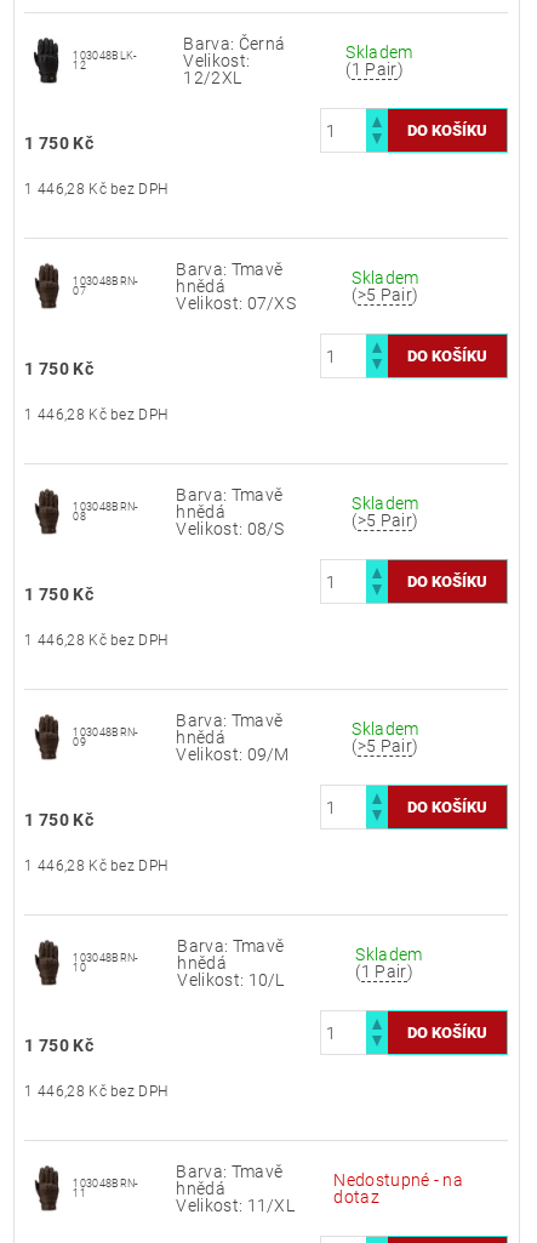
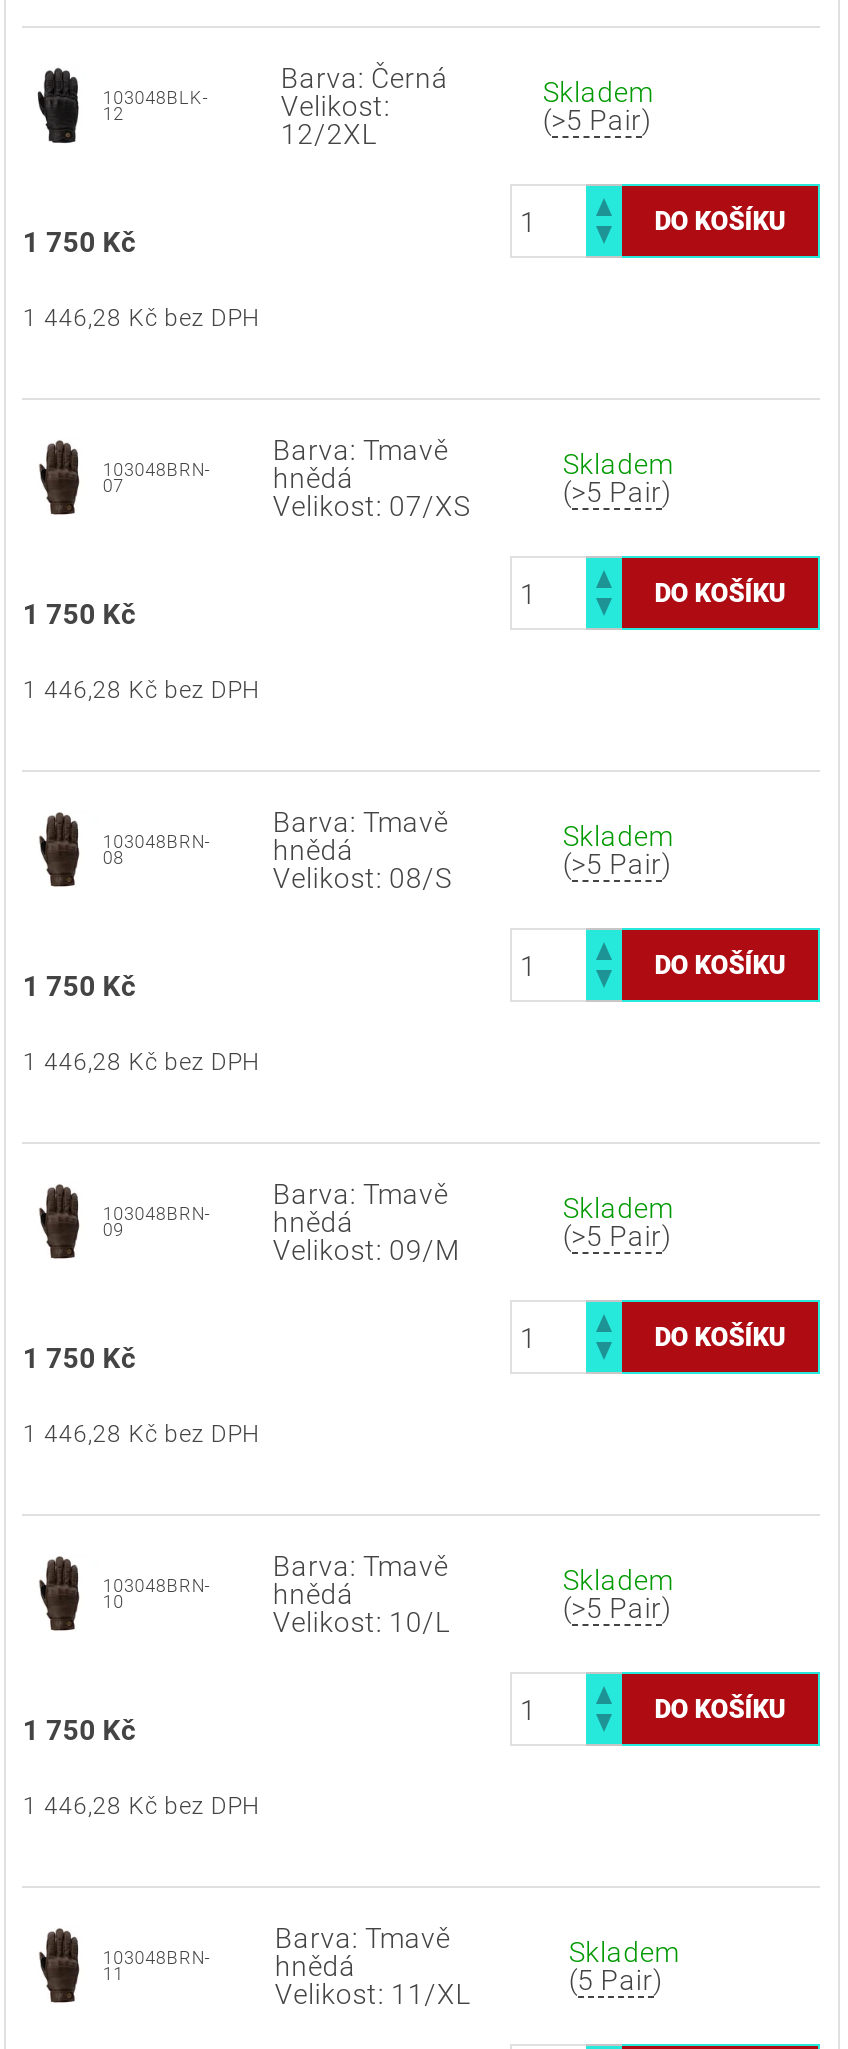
[346,60,403,79] (1 Pair) -> [543,104,652,136] (>5 Pair)
[356,962,413,981] (1 Pair) -> [563,1592,672,1624] (>5 Pair)
[334,1170,463,1207] Nedostupné - na | dotaz -> [569,1936,679,1996] Skladem | (5 Pair)

